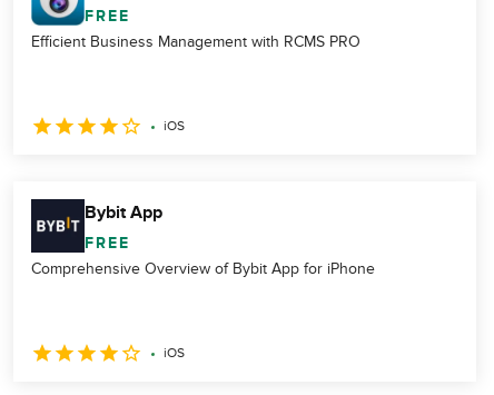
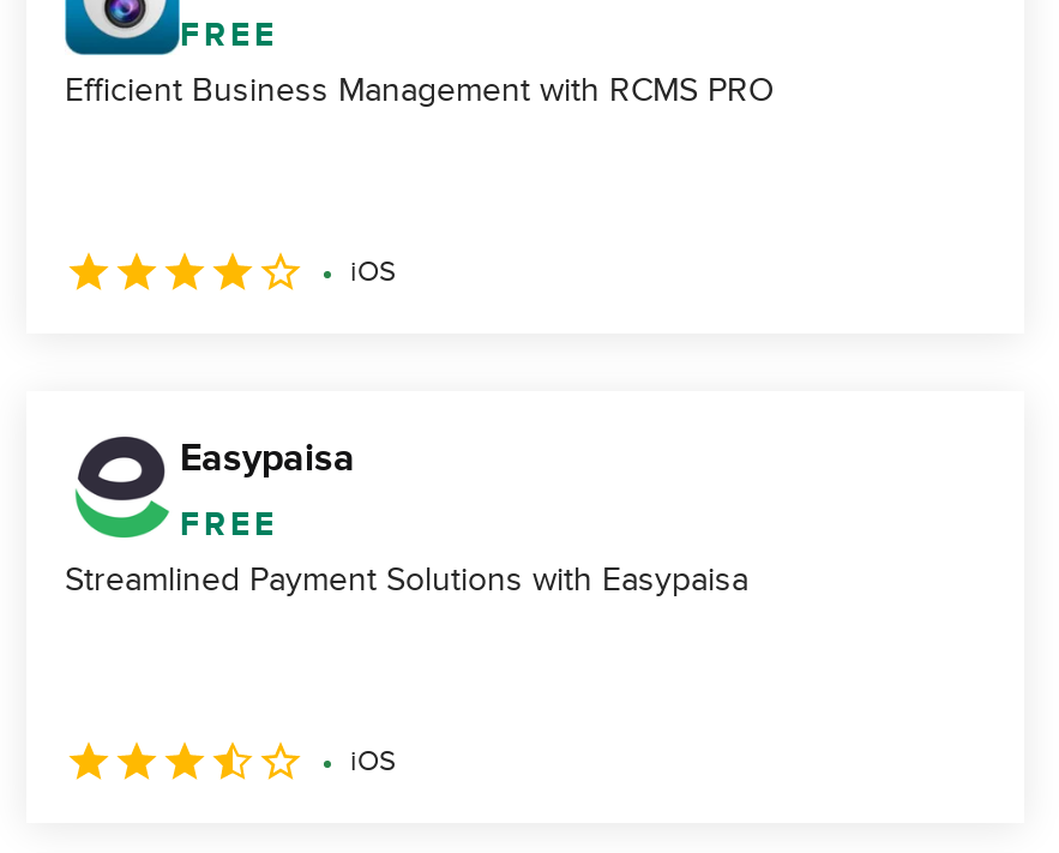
[30,198,162,251] [image] | Bybit App -> [65,429,355,542] [image] | Easypaisa
[31,259,375,278] Comprehensive Overview of Bybit App for iPhone -> [65,559,748,600] Streamlined Payment Solutions with Easypaisa

